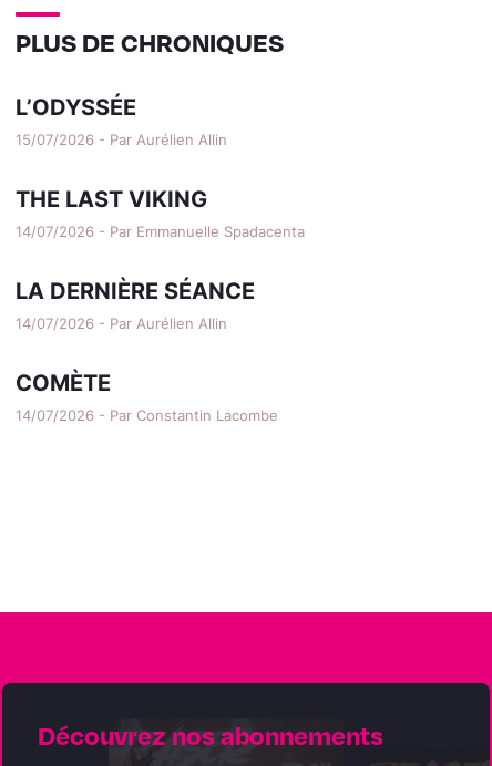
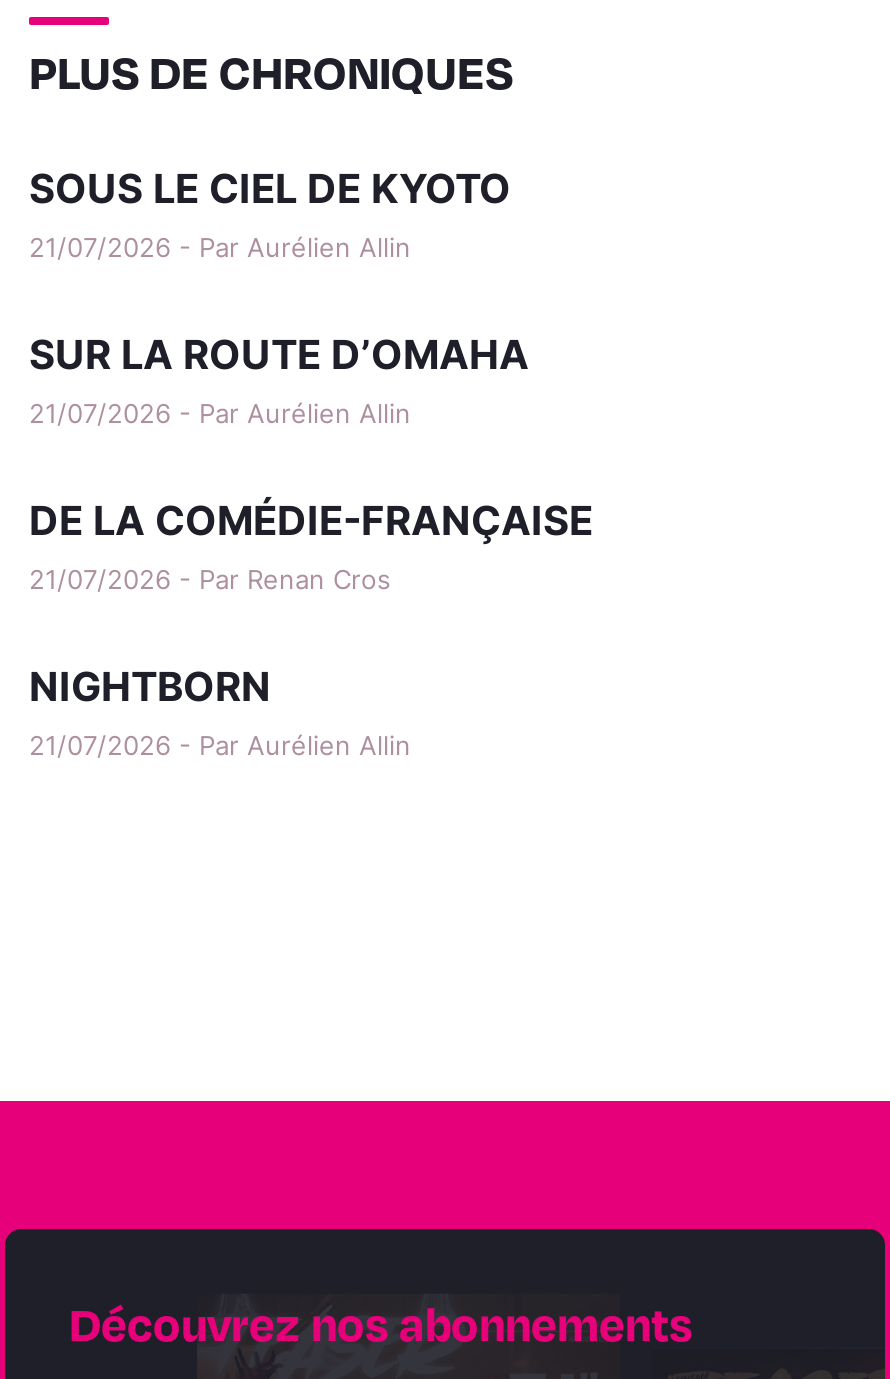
[16,94,227,148] L’ODYSSÉE | 15/07/2026 - Par Aurélien Allin -> [29,165,511,263] SOUS LE CIEL DE KYOTO | 21/07/2026 - Par Aurélien Allin
[16,186,305,240] THE LAST VIKING | 14/07/2026 - Par Emmanuelle Spadacenta -> [29,331,529,429] SUR LA ROUTE D’OMAHA | 21/07/2026 - Par Aurélien Allin
[16,278,255,332] LA DERNIÈRE SÉANCE | 14/07/2026 - Par Aurélien Allin -> [29,497,593,595] DE LA COMÉDIE-FRANÇAISE | 21/07/2026 - Par Renan Cros
[16,370,278,424] COMÈTE | 14/07/2026 - Par Constantin Lacombe -> [29,663,411,761] NIGHTBORN | 21/07/2026 - Par Aurélien Allin

